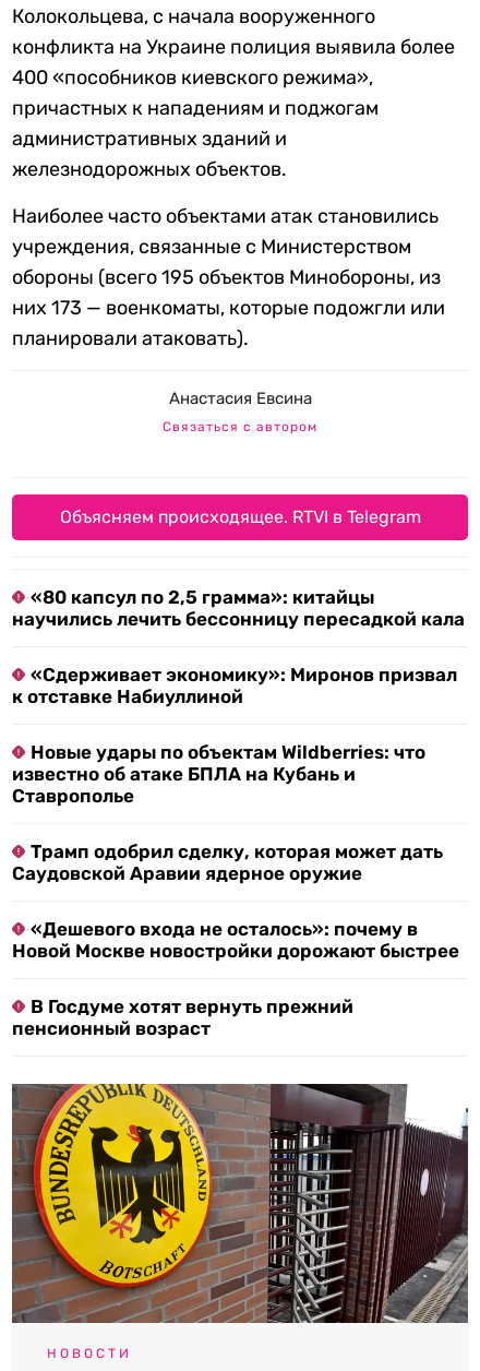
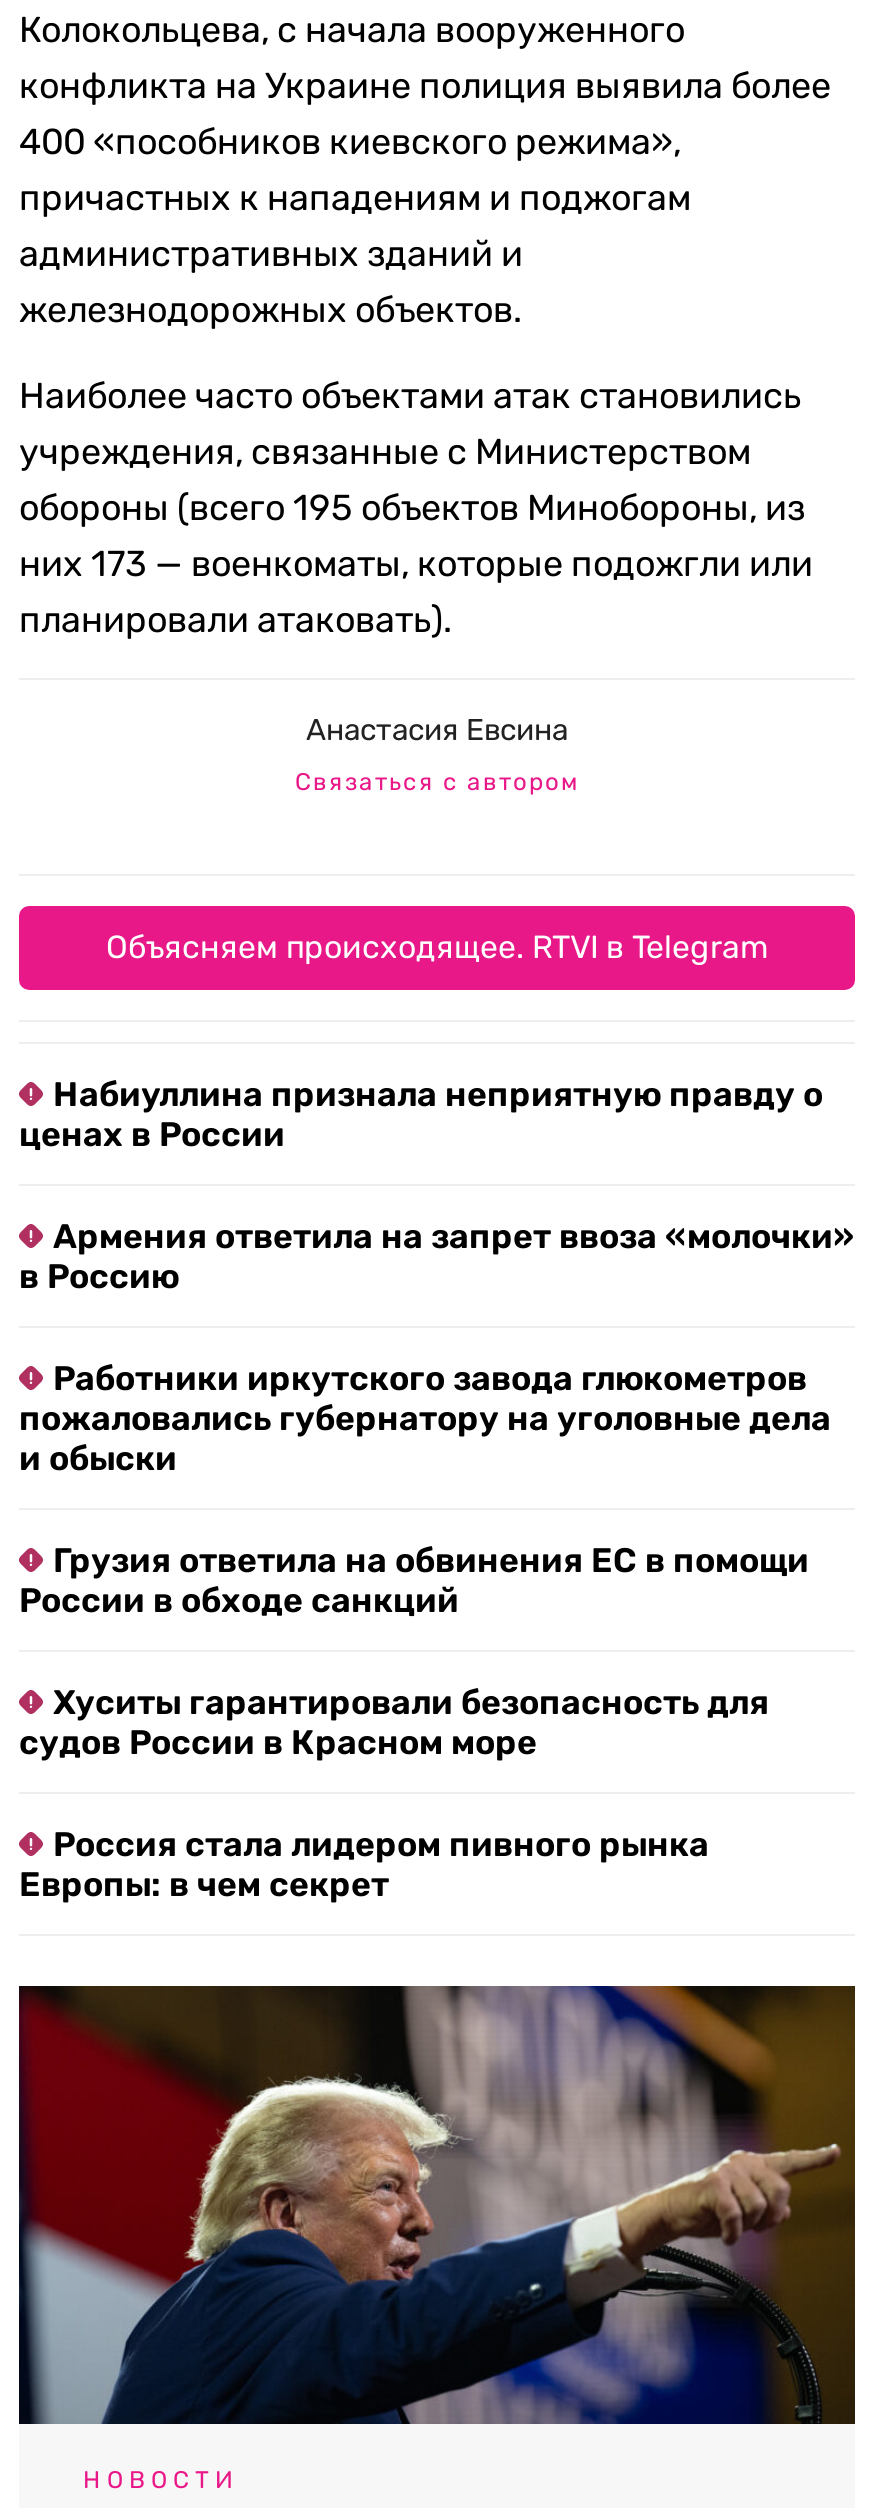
[12,586,465,630] «80 капсул по 2,5 грамма»: китайцы | научились лечить бессонницу пересадкой кала -> [19,1074,823,1154] Набиуллина признала неприятную правду о | ценах в России
[12,664,457,707] «Сдерживает экономику»: Миронов призвал | к отставке Набиуллиной -> [19,1216,855,1296] Армения ответила на запрет ввоза «молочки» | в Россию
[12,741,425,807] Новые удары по объектам Wildberries: что | известно об атаке БПЛА на Кубань и | Ставрополье -> [19,1358,831,1478] Работники иркутского завода глюкометров | пожаловались губернатору на уголовные дела | и обыски
[12,841,443,884] Трамп одобрил сделку, которая может дать | Саудовской Аравии ядерное оружие -> [19,1540,809,1620] Грузия ответила на обвинения ЕС в помощи | России в обходе санкций
[12,918,459,962] «Дешевого входа не осталось»: почему в | Новой Москве новостройки дорожают быстрее -> [19,1682,769,1762] Хуситы гарантировали безопасность для | судов России в Красном море
[12,996,353,1039] В Госдуме хотят вернуть прежний | пенсионный возраст -> [19,1824,709,1904] Россия стала лидером пивного рынка | Европы: в чем секрет
[11,1083,469,1324] [image] -> [17,1984,857,2426] [image]

